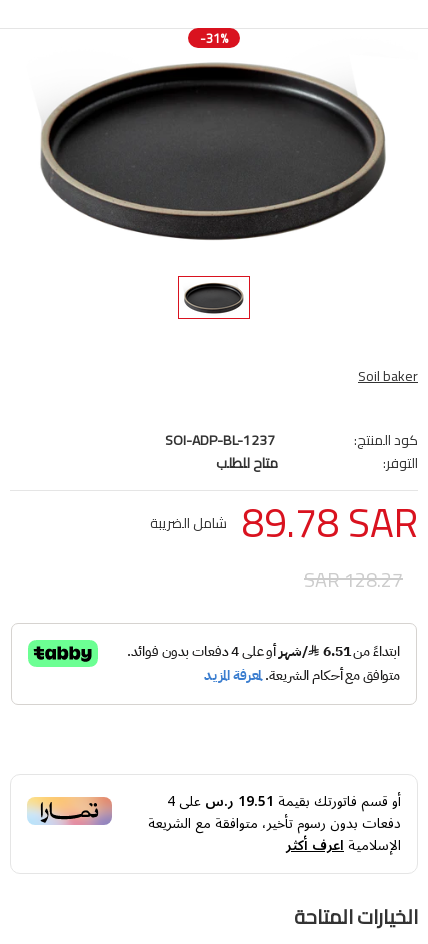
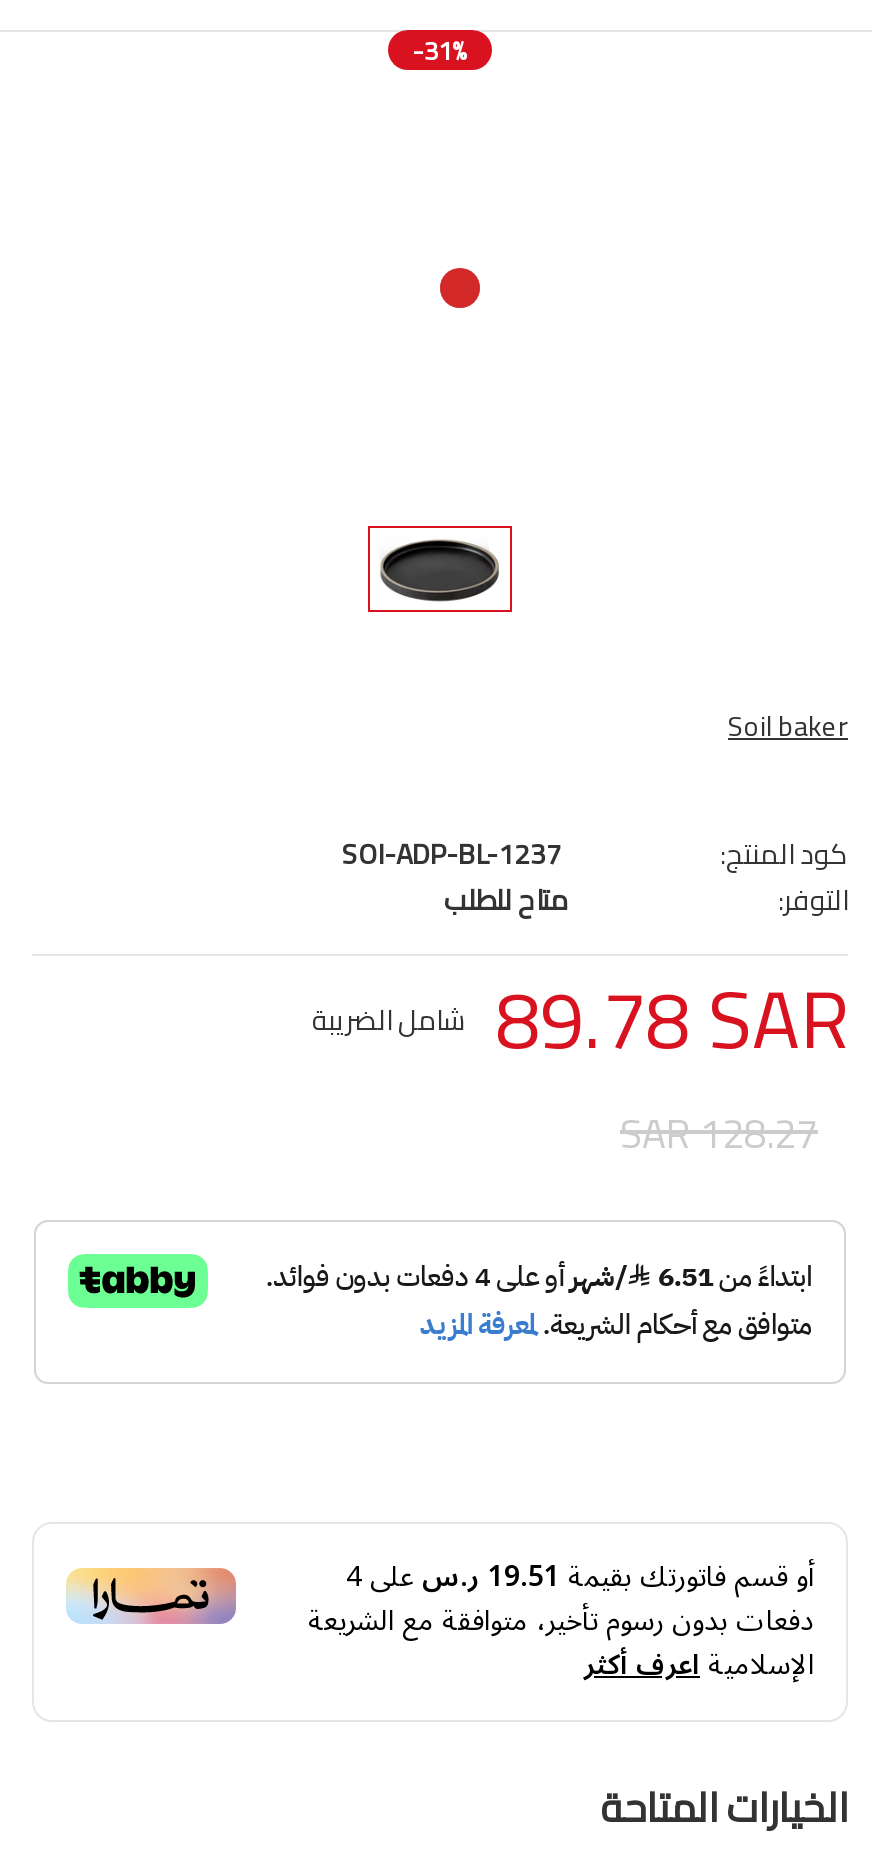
[40,62,386,241] [image] -> none

